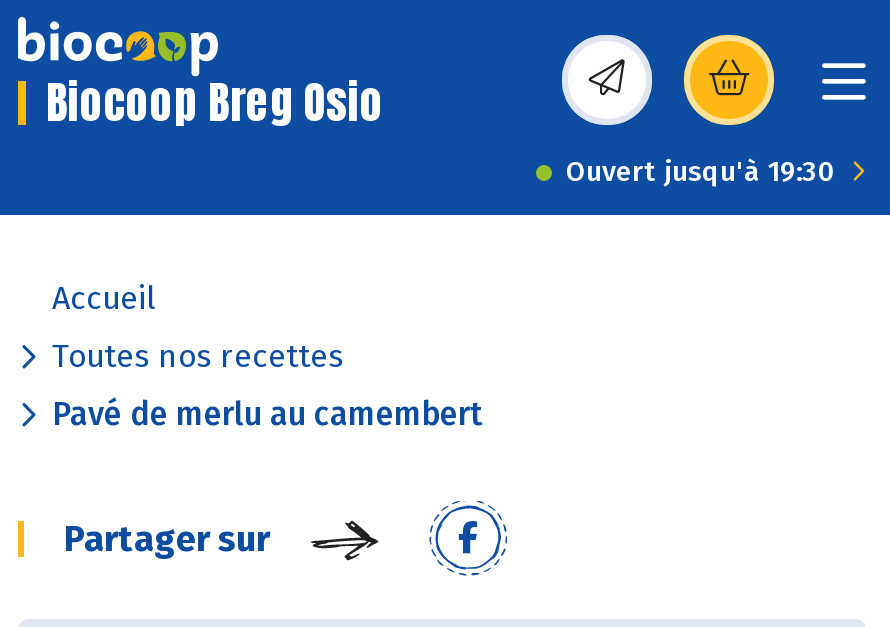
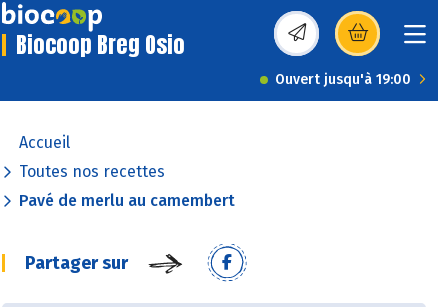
[566,155,836,189] Ouvert jusqu'à 19:30 -> [275,71,411,88] Ouvert jusqu'à 19:00

